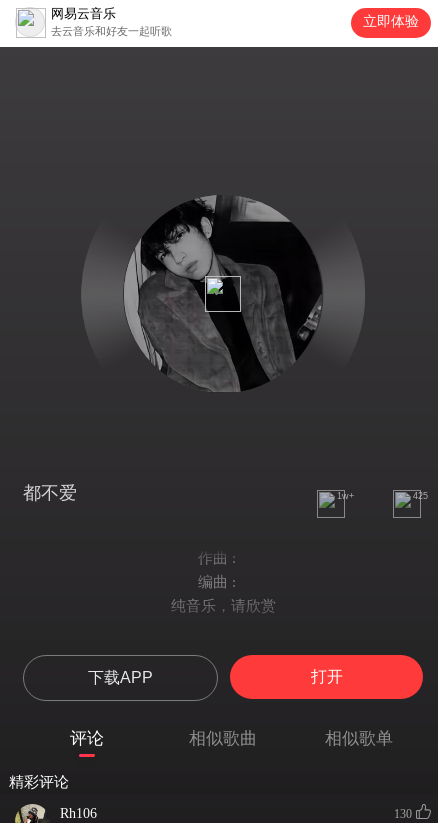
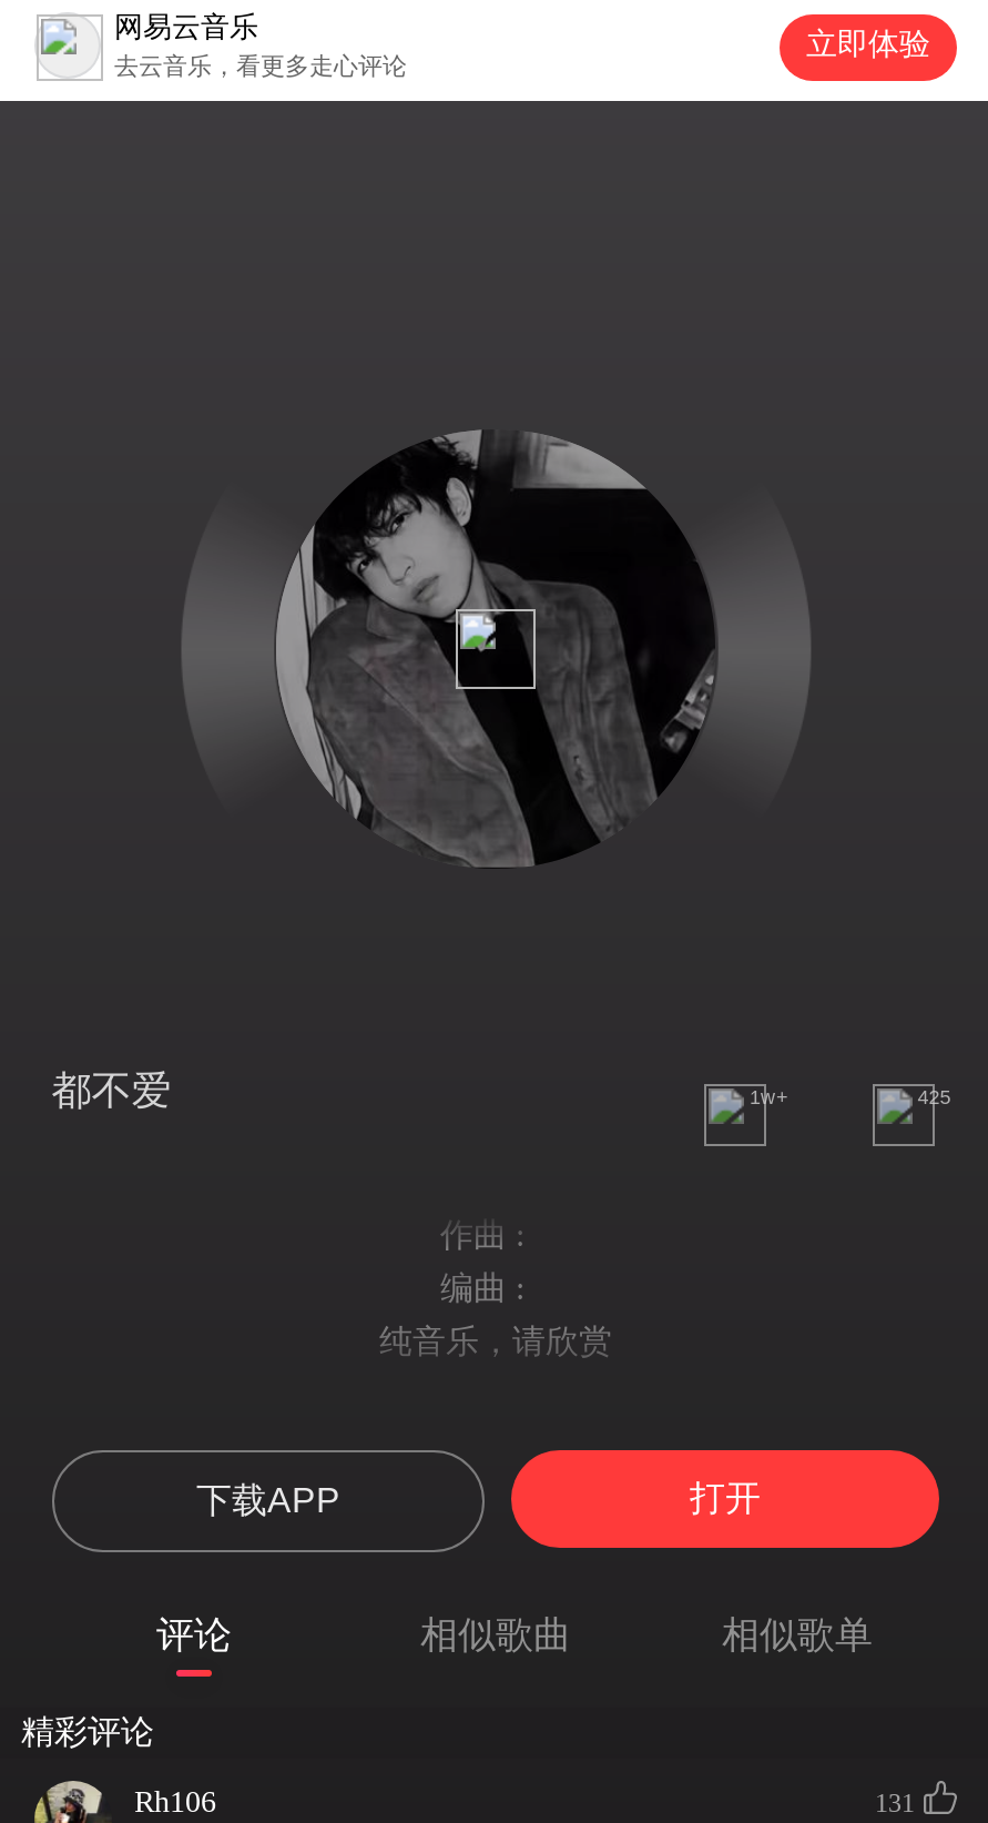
[51,25,172,37] 去云音乐和好友一起听歌 -> [114,52,407,79] 去云音乐，看更多走心评论
[394,807,412,821] 130 -> [875,1787,915,1818] 131

